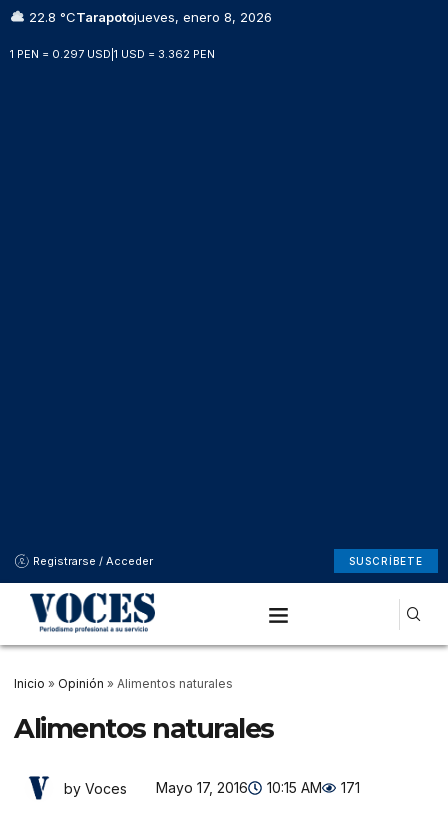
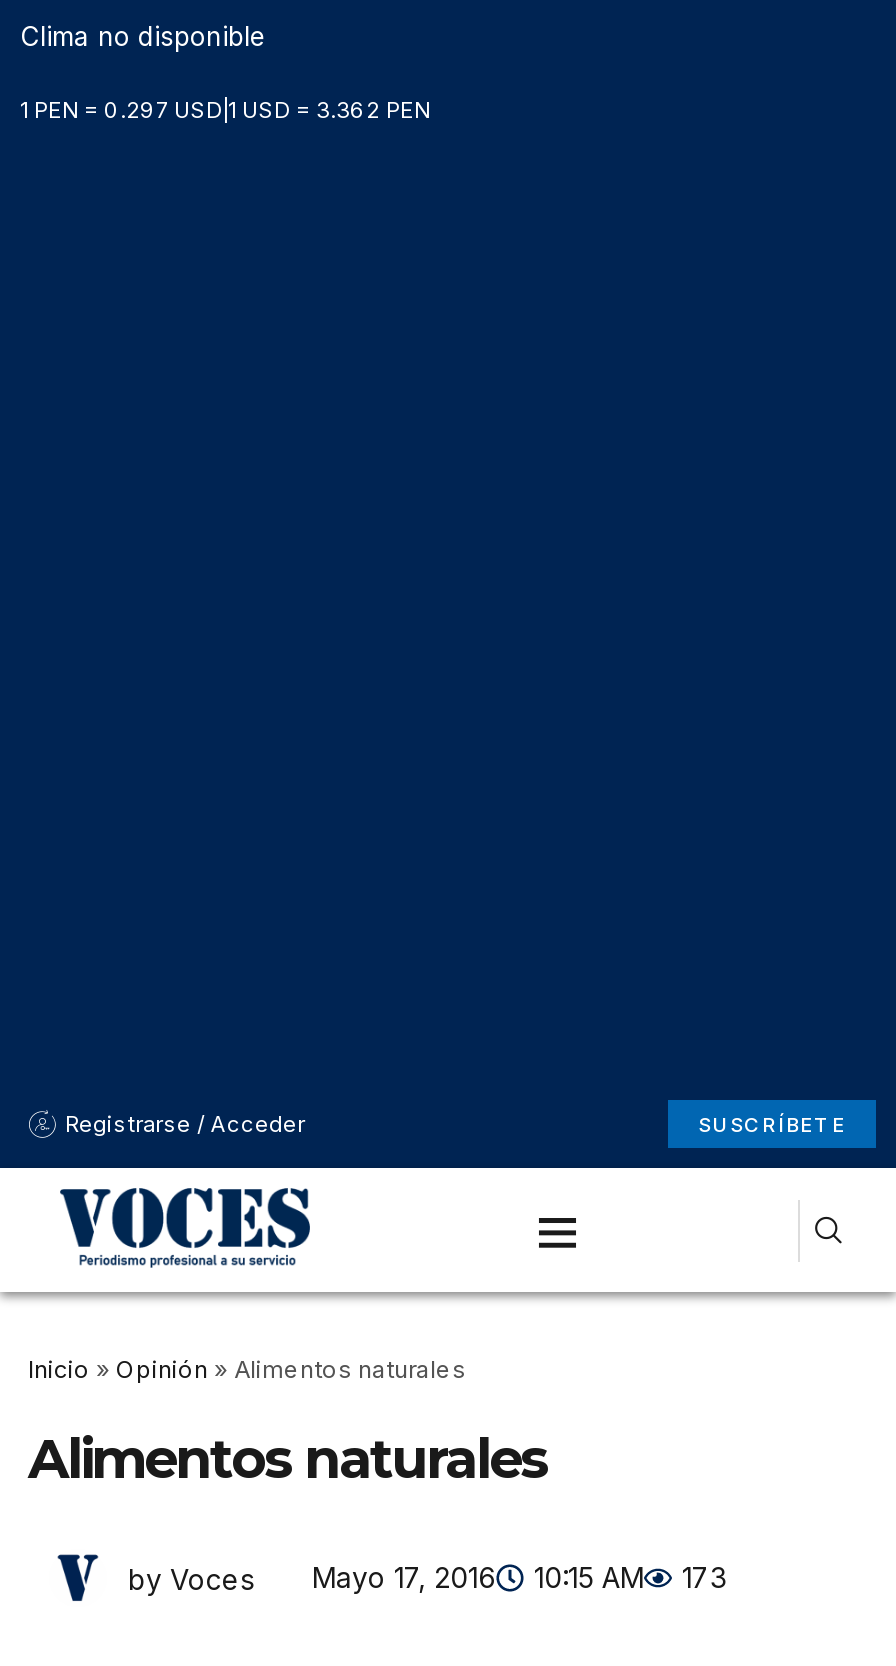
[25,9,272,25] 22.8 °CTarapotojueves, enero 8, 2026 -> [20,20,266,52] Clima no disponible
[64,779,360,796] by Voces Mayo 17, 2016 10:15 AM 171 -> [128,1560,726,1595] by Voces Mayo 17, 2016 10:15 AM 173

